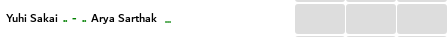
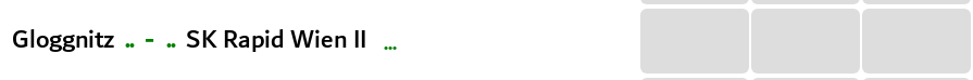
[6,8,171,29] Yuhi Sakai .. - .. Arya Sarthak ... -> [12,17,397,63] Gloggnitz .. - .. SK Rapid Wien II ...

